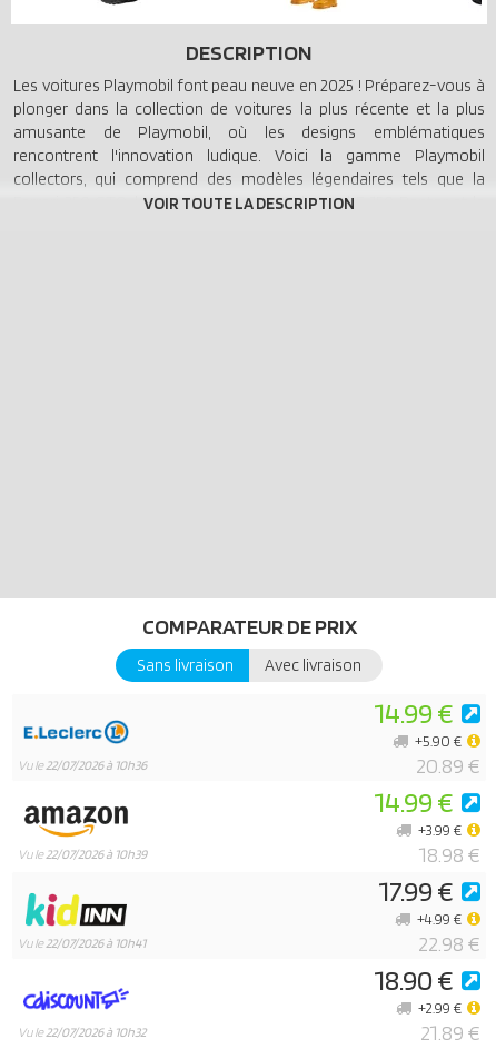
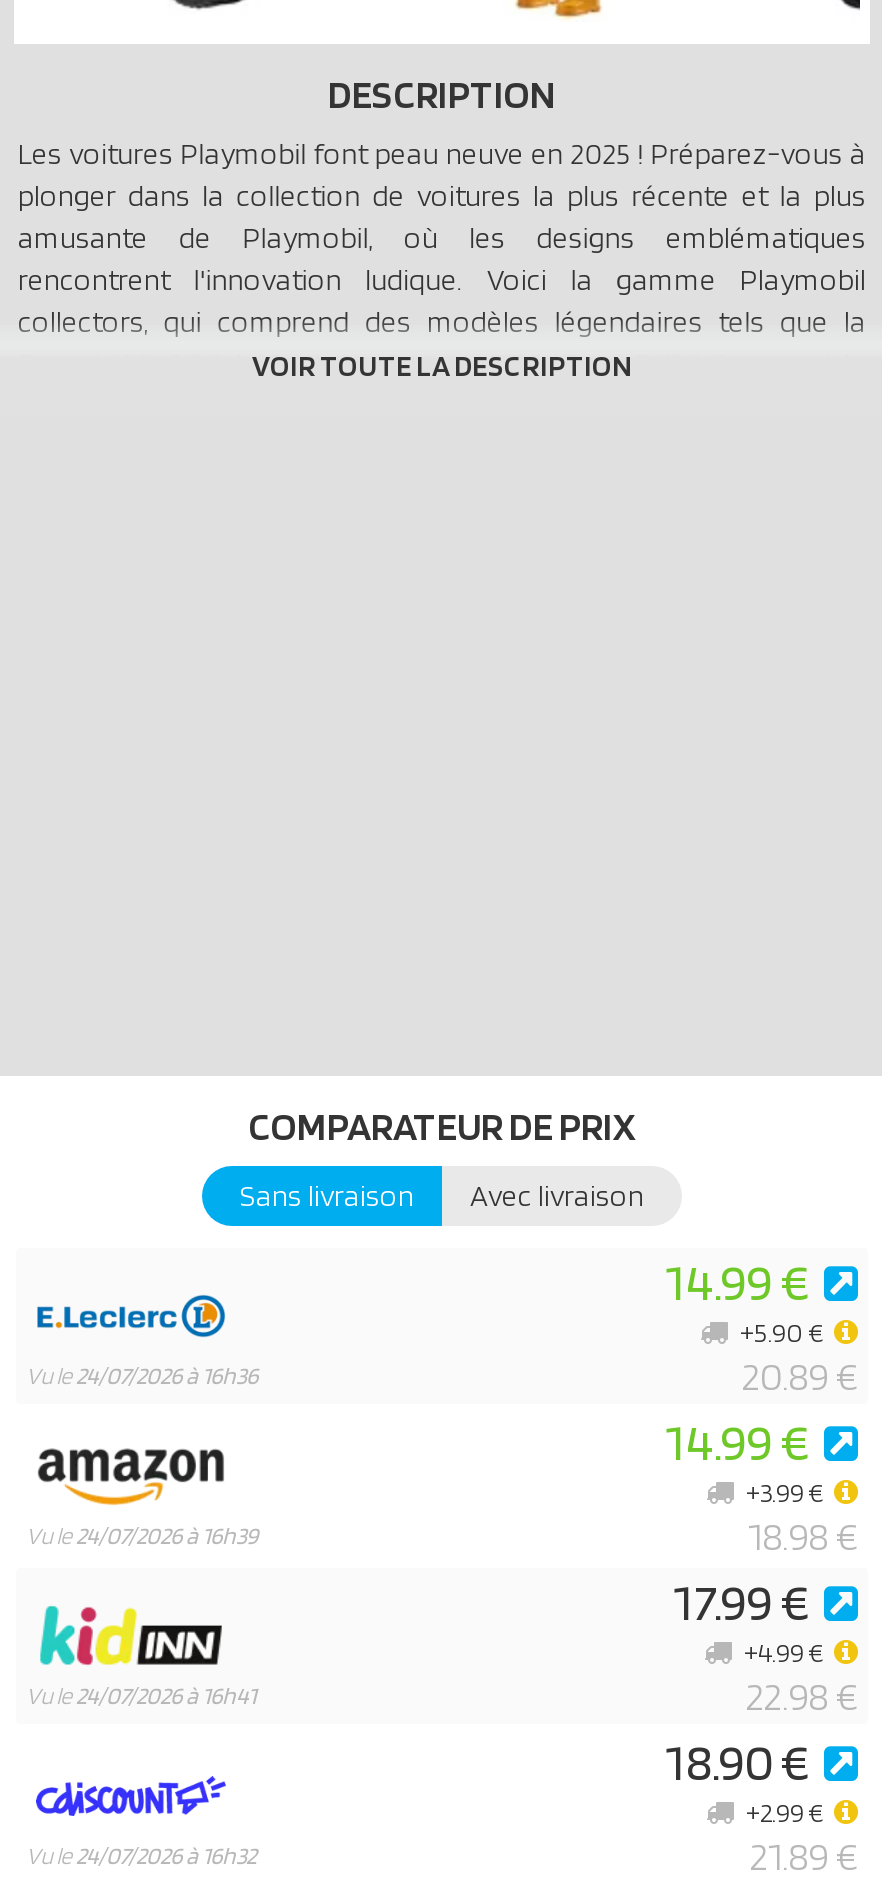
[18,756,147,773] Vu le22/07/2026 à 10h36 -> [26,1360,258,1390] Vu le24/07/2026 à 16h36
[18,845,147,862] Vu le22/07/2026 à 10h39 -> [26,1520,258,1550] Vu le24/07/2026 à 16h39
[18,934,146,951] Vu le22/07/2026 à 10h41 -> [26,1680,256,1710] Vu le24/07/2026 à 16h41
[18,1023,146,1040] Vu le22/07/2026 à 10h32 -> [26,1840,256,1870] Vu le24/07/2026 à 16h32

